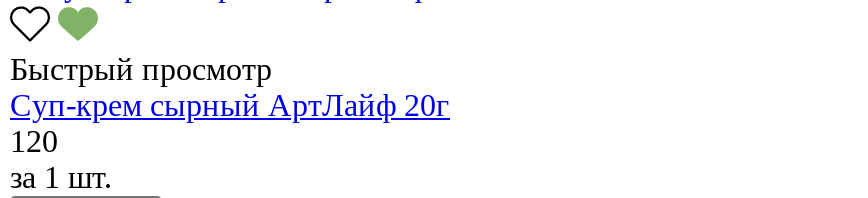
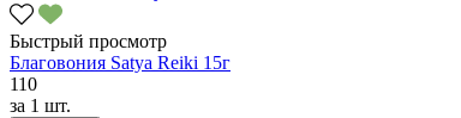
[10,87,450,157] Суп-крем сырный АртЛайф 20г | 120 -> [10,52,230,94] Благовония Satya Reiki 15г | 110

